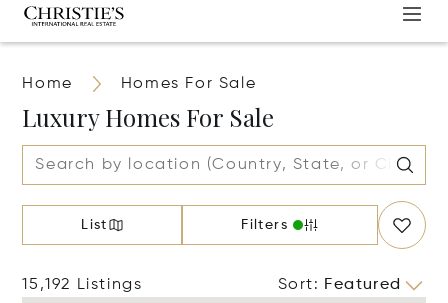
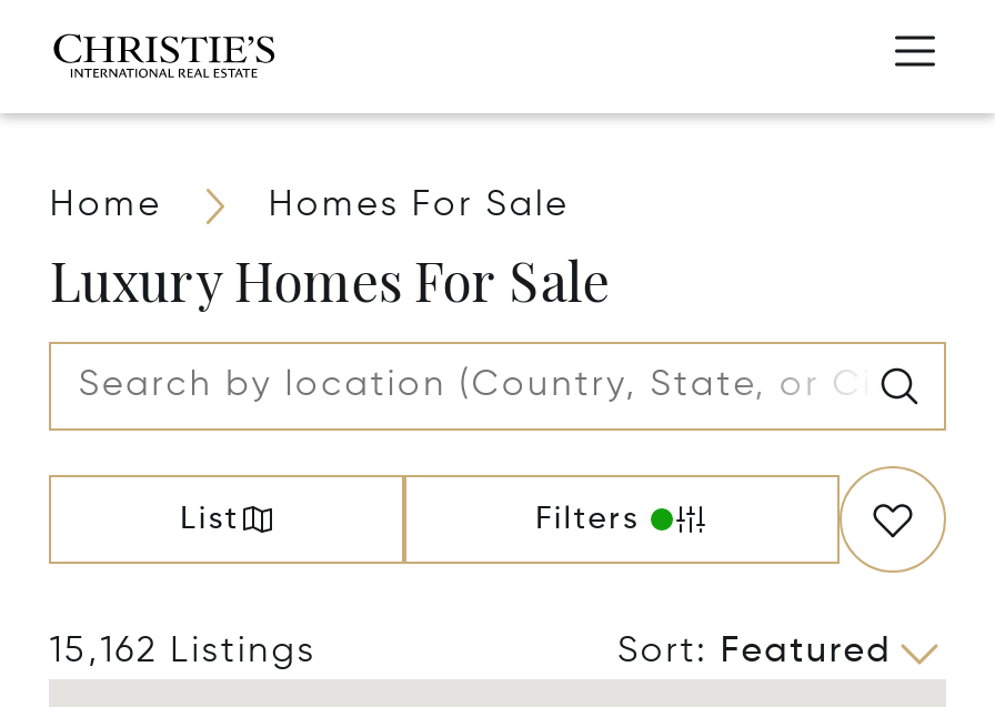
[22,277,142,293] 15,192 Listings -> [50,635,316,670] 15,162 Listings

